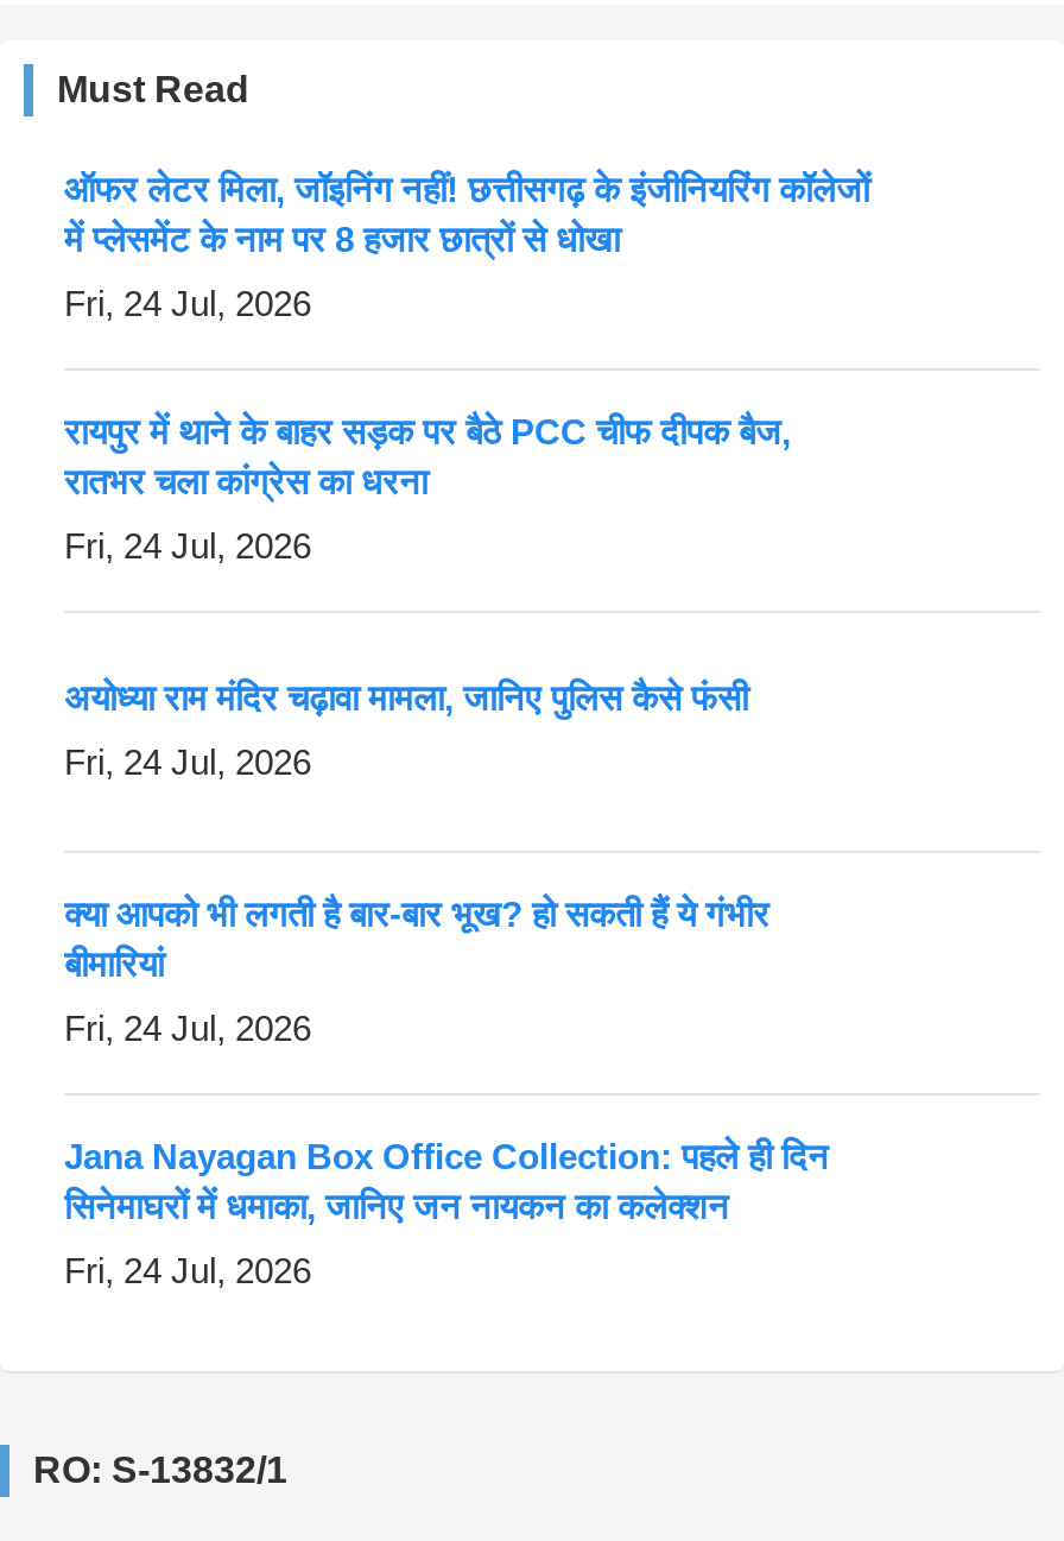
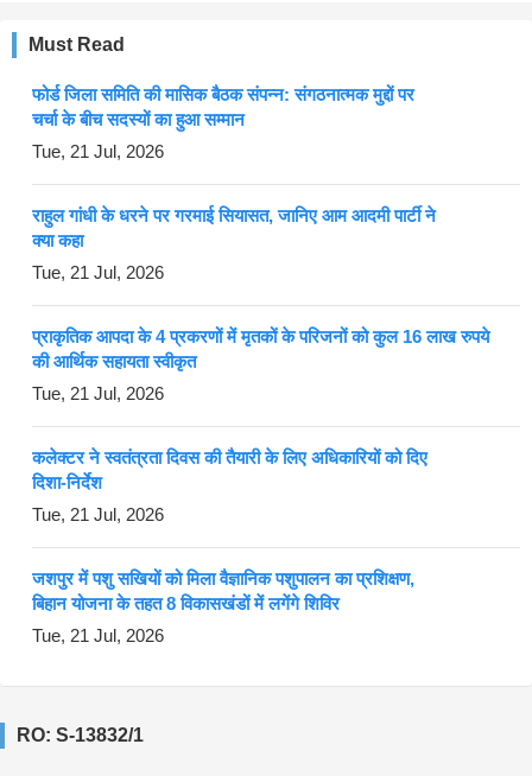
[64,168,869,258] ऑफर लेटर मिला, जॉइनिंग नहीं! छत्तीसगढ़ के इंजीनियरिंग कॉलेजों | में प्लेसमेंट के नाम पर 8 हजार छात्रों से धोखा -> [32,84,414,129] फोर्ड जिला समिति की मासिक बैठक संपन्न: संगठनात्मक मुद्दों पर | चर्चा के बीच सदस्यों का हुआ सम्मान
[64,282,311,322] Fri, 24 Jul, 2026 -> [32,141,164,161] Tue, 21 Jul, 2026
[64,410,791,500] रायपुर में थाने के बाहर सड़क पर बैठे PCC चीफ दीपक बैज, | रातभर चला कांग्रेस का धरना -> [32,205,436,250] राहुल गांधी के धरने पर गरमाई सियासत, जानिए आम आदमी पार्टी ने | क्या कहा
[64,524,311,565] Fri, 24 Jul, 2026 -> [32,262,164,282] Tue, 21 Jul, 2026
[64,676,748,717] अयोध्या राम मंदिर चढ़ावा मामला, जानिए पुलिस कैसे फंसी -> [32,326,489,371] प्राकृतिक आपदा के 4 प्रकरणों में मृतकों के परिजनों को कुल 16 लाख रुपये | की आर्थिक सहायता स्वीकृत
[64,740,311,781] Fri, 24 Jul, 2026 -> [32,383,164,403] Tue, 21 Jul, 2026
[64,893,769,983] क्या आपको भी लगती है बार-बार भूख? हो सकती हैं ये गंभीर | बीमारियां -> [32,447,427,492] कलेक्टर ने स्वतंत्रता दिवस की तैयारी के लिए अधिकारियों को दिए | दिशा-निर्देश
[64,1007,311,1047] Fri, 24 Jul, 2026 -> [32,504,164,524] Tue, 21 Jul, 2026
[64,1135,829,1225] Jana Nayagan Box Office Collection: पहले ही दिन | सिनेमाघरों में धमाका, जानिए जन नायकन का कलेक्शन -> [32,568,414,613] जशपुर में पशु सखियों को मिला वैज्ञानिक पशुपालन का प्रशिक्षण, | बिहान योजना के तहत 8 विकासखंडों में लगेंगे शिविर
[64,1249,311,1289] Fri, 24 Jul, 2026 -> [32,625,164,645] Tue, 21 Jul, 2026

